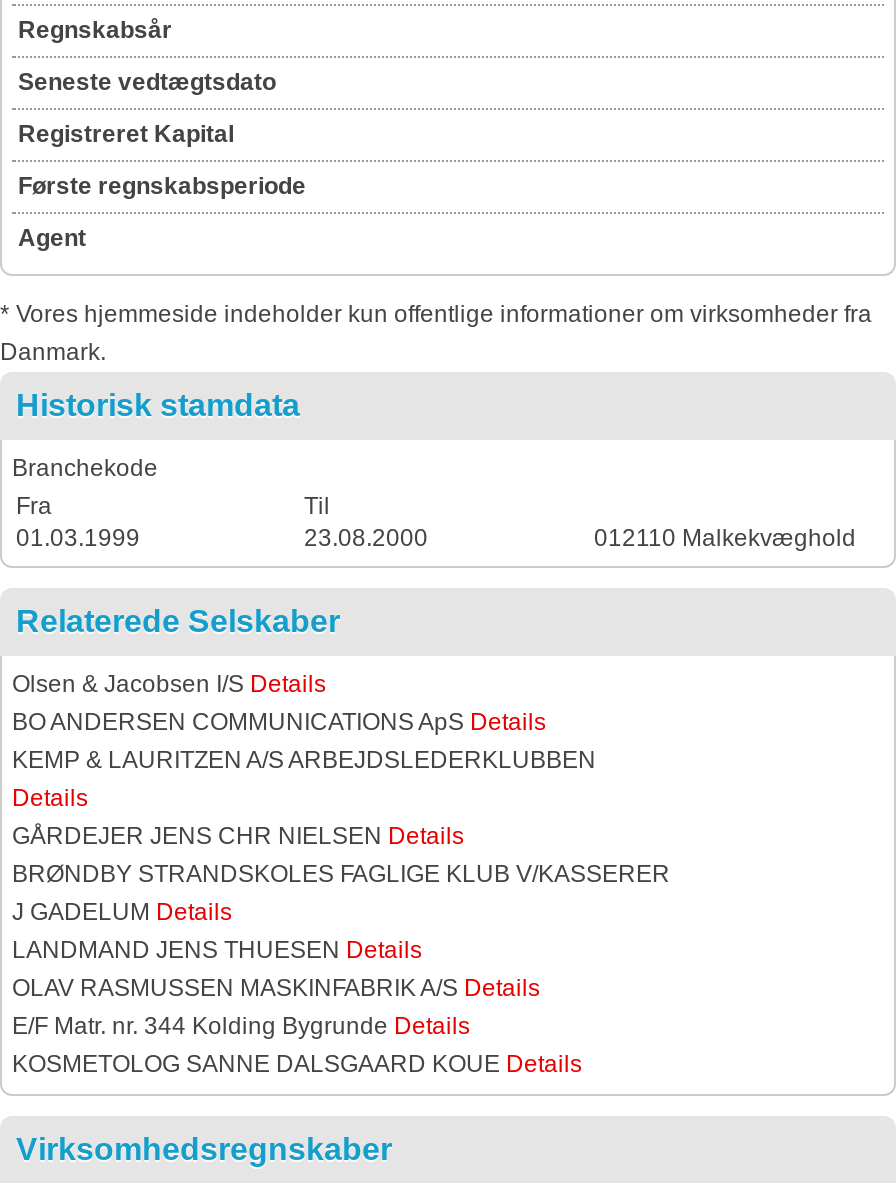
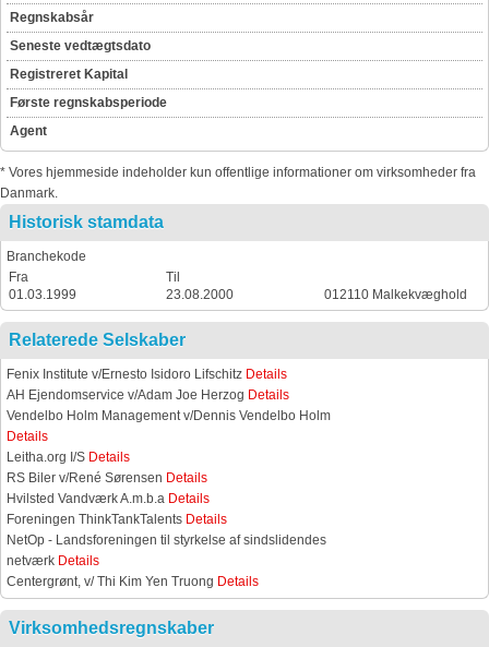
[12,670,596,774] Olsen & Jacobsen I/S Details | BO ANDERSEN COMMUNICATIONS ApS Details | KEMP & LAURITZEN A/S ARBEJDSLEDERKLUBBEN -> [7,367,331,423] Fenix Institute v/Ernesto Isidoro Lifschitz Details | AH Ejendomservice v/Adam Joe Herzog Details | Vendelbo Holm Management v/Dennis Vendelbo Holm
[12,822,670,1078] GÅRDEJER JENS CHR NIELSEN Details | BRØNDBY STRANDSKOLES FAGLIGE KLUB V/KASSERER | J GADELUM Details | LANDMAND JENS THUESEN Details | OLAV RASMUSSEN MASKINFABRIK A/S Details | E/F Matr. nr. 344 Kolding Bygrunde Details | KOSMETOLOG SANNE DALSGAARD KOUE Details -> [7,450,326,589] Leitha.org I/S Details | RS Biler v/René Sørensen Details | Hvilsted Vandværk A.m.b.a Details | Foreningen ThinkTankTalents Details | NetOp - Landsforeningen til styrkelse af sindslidendes | netværk Details | Centergrønt, v/ Thi Kim Yen Truong Details

